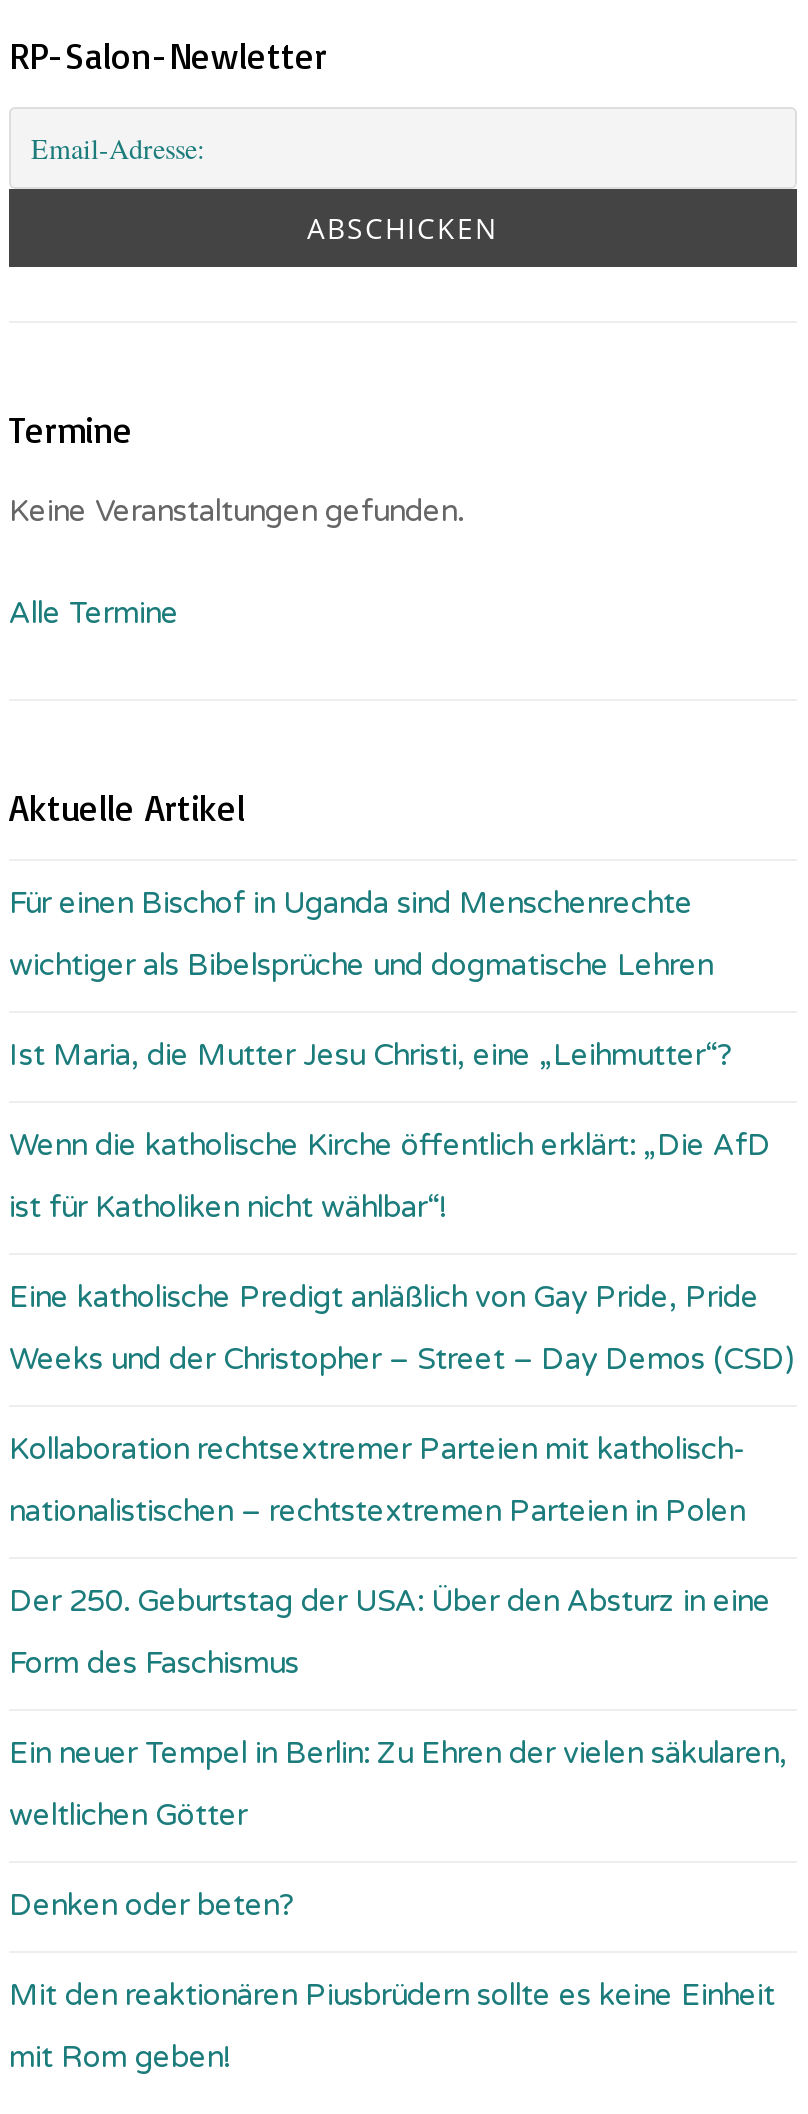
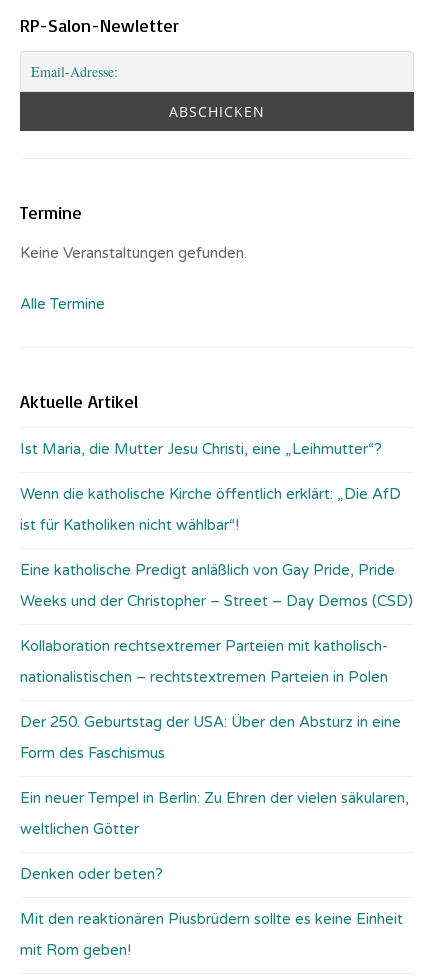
[9,884,713,982] Für einen Bischof in Uganda sind Menschenrechte | wichtiger als Bibelsprüche und dogmatische Lehren -> none

